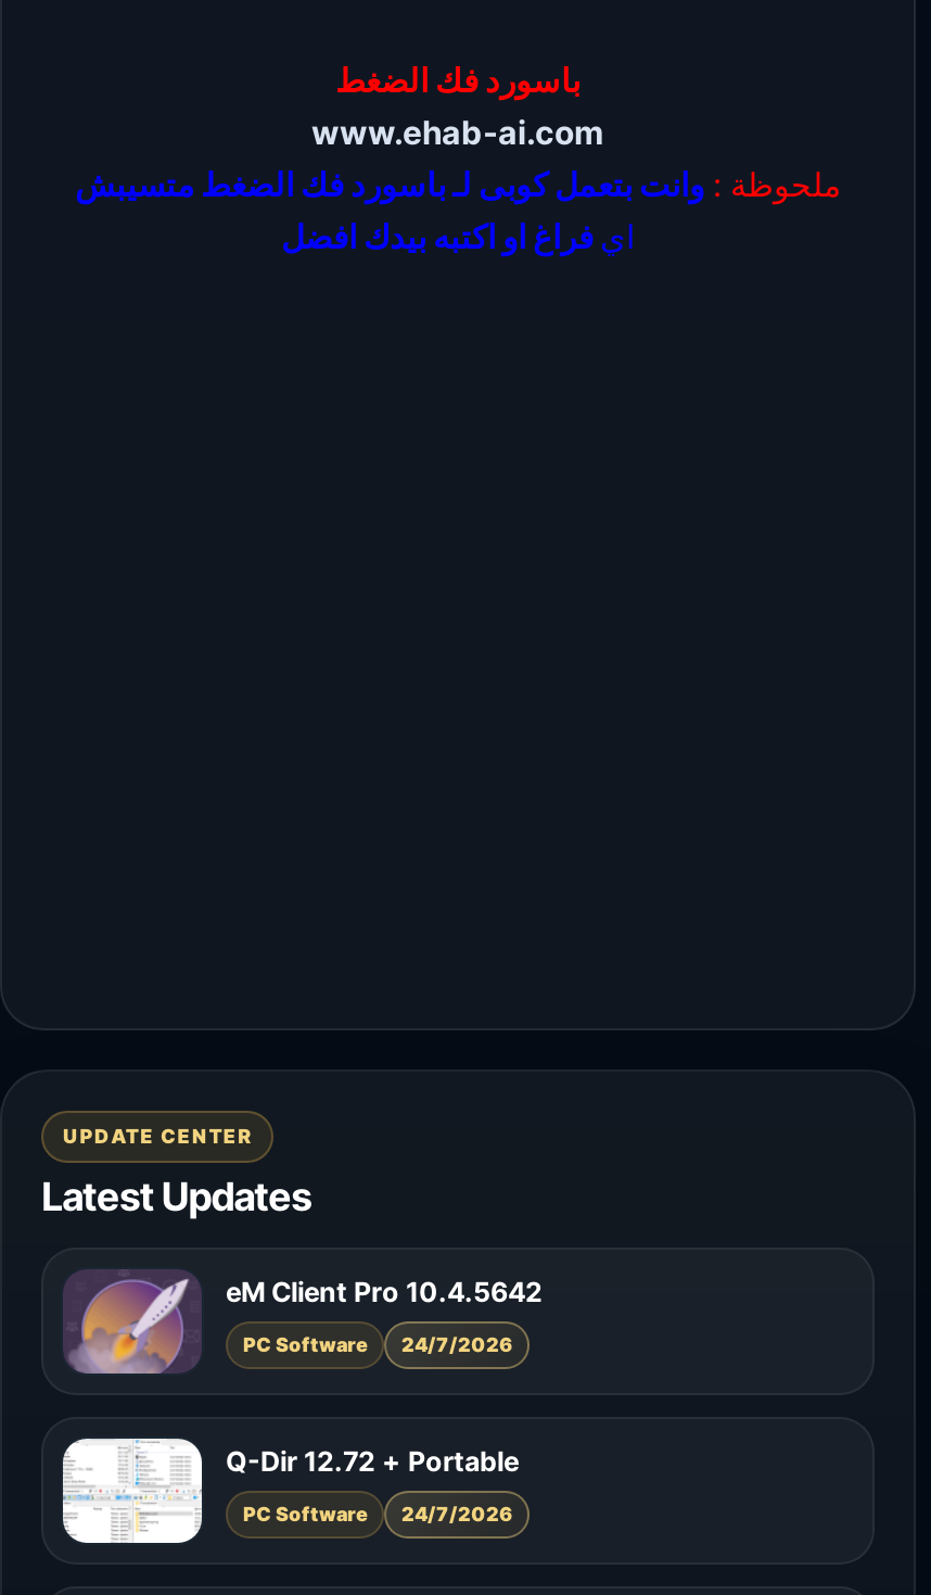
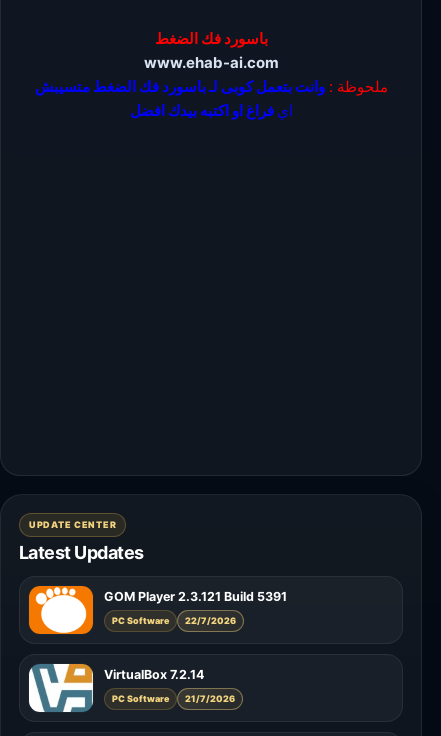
[63,1269,543,1376] [image] | eM Client Pro 10.4.5642 -> [28,585,287,635] [image] | GOM Player 2.3.121 Build 5391
[243,1332,512,1355] PC Software 24/7/2026 -> [112,615,236,626] PC Software 22/7/2026
[63,1436,519,1545] [image] | Q-Dir 12.72 + Portable -> [30,663,204,713] [image] | VirtualBox 7.2.14
[243,1501,512,1525] PC Software 24/7/2026 -> [112,693,235,704] PC Software 21/7/2026

